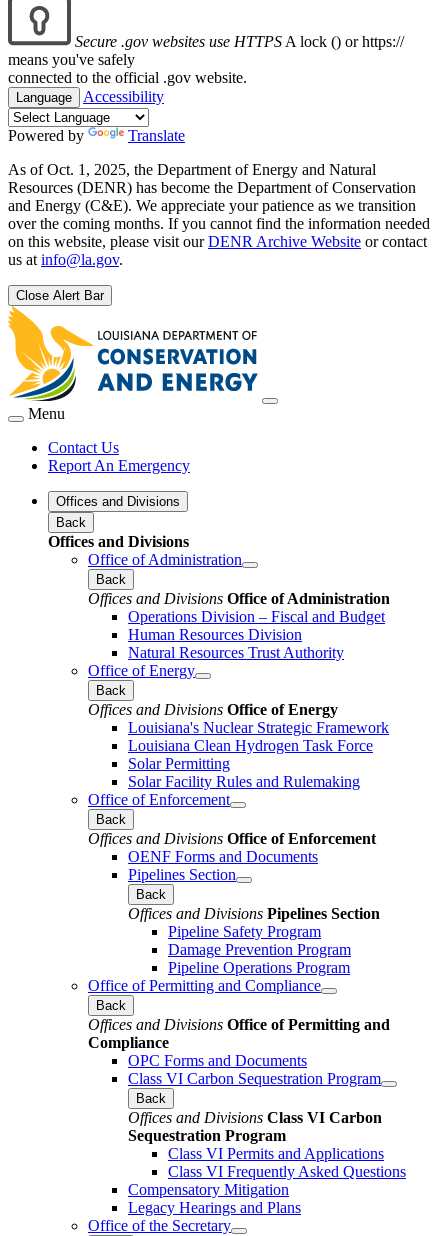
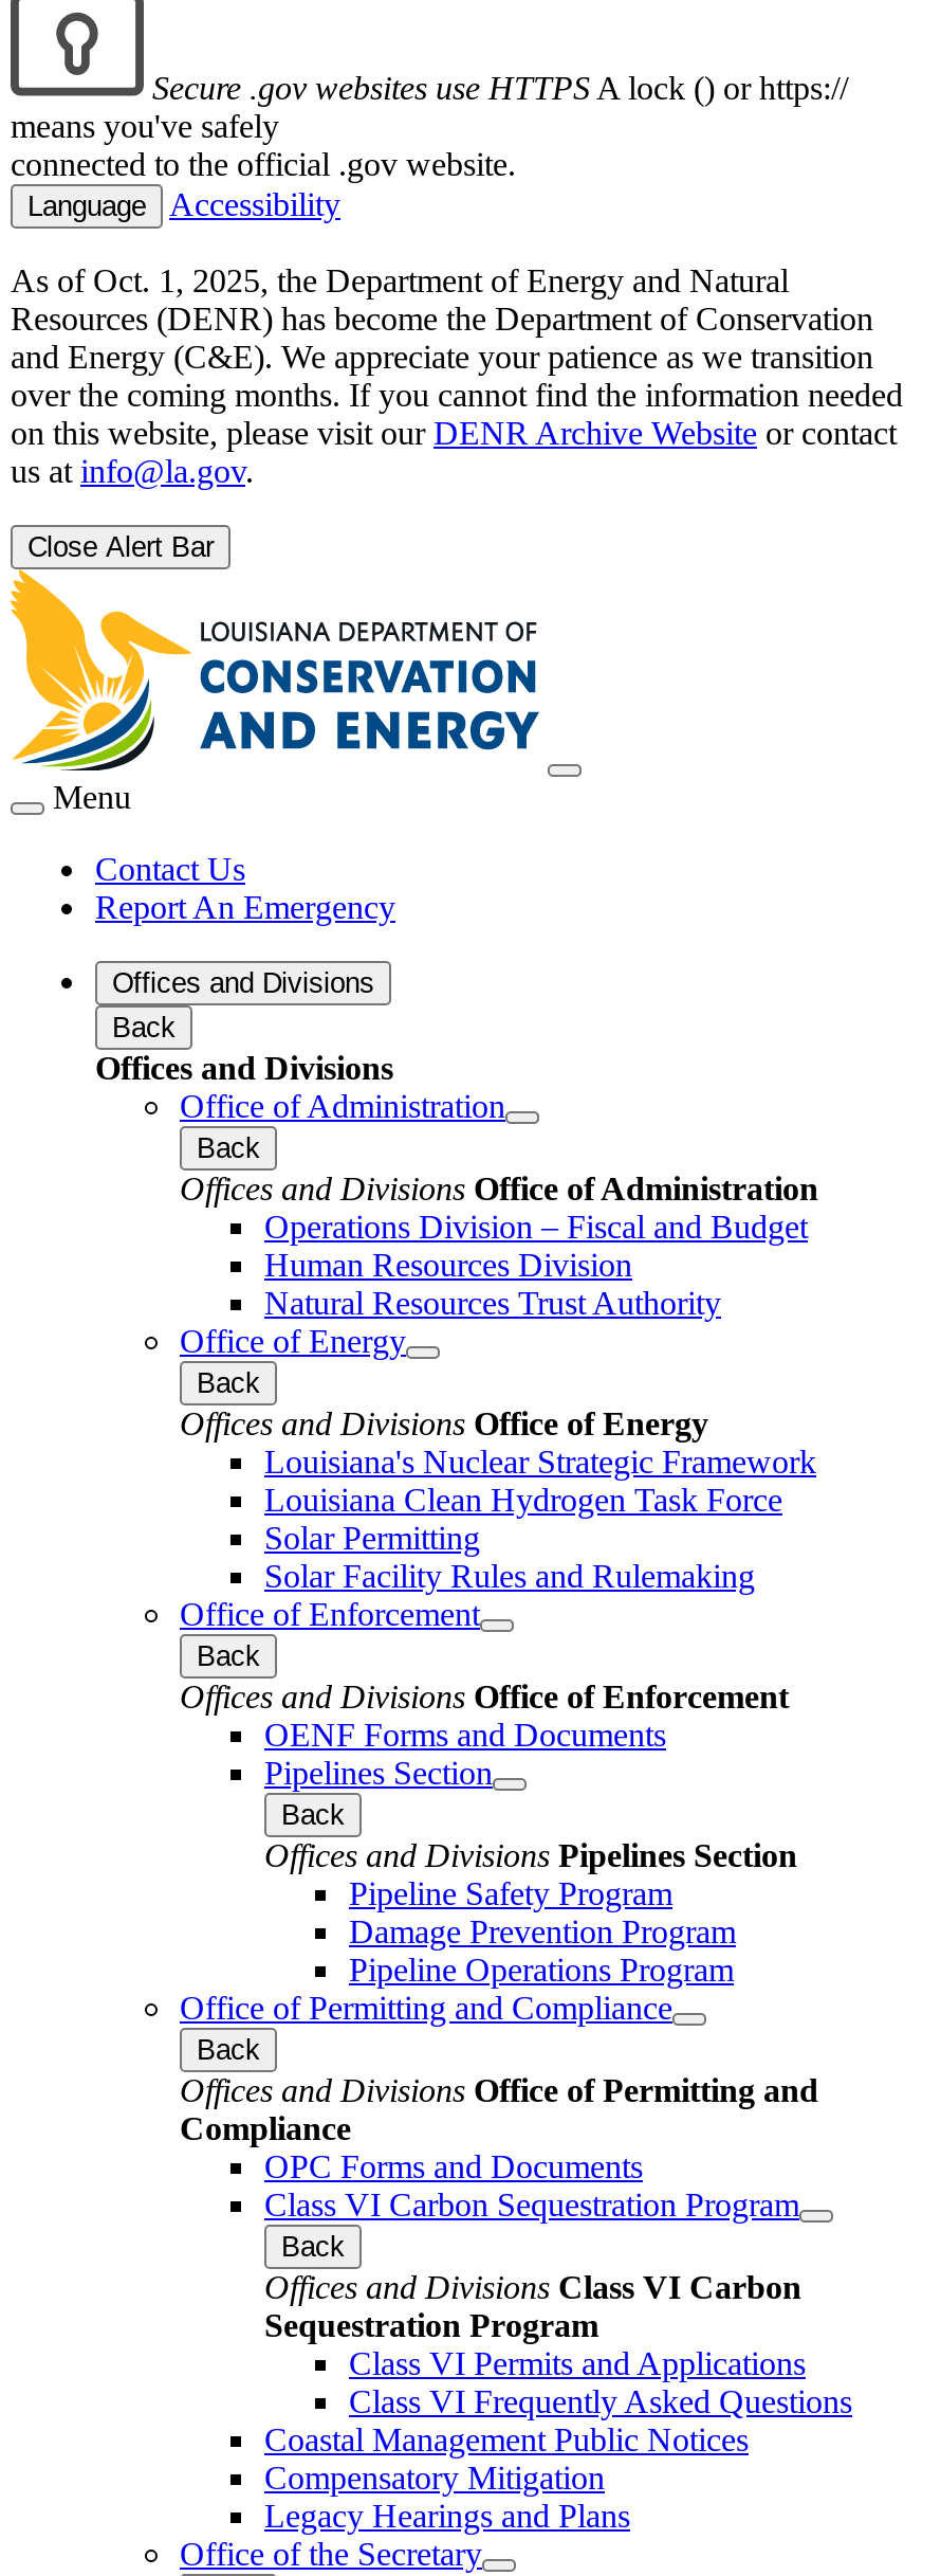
[8,127,185,144] Powered by | Translate -> none
moved [8,161,430,1180] -> [11,262,903,2419]: [image] | As of Oct. 1, 2025, the Department of Energy and Natural | Resources (DENR) has become the Department of Conservation | ... | Class VI Permits and Applications | Class VI Frequently Asked Questions
none -> [264,2421,749,2457] Coastal Management Public Notices

